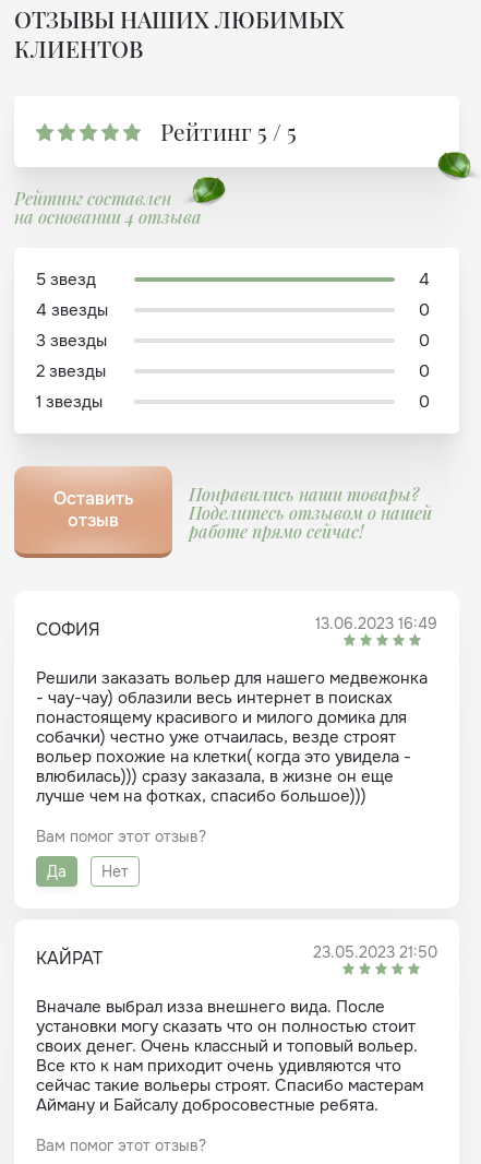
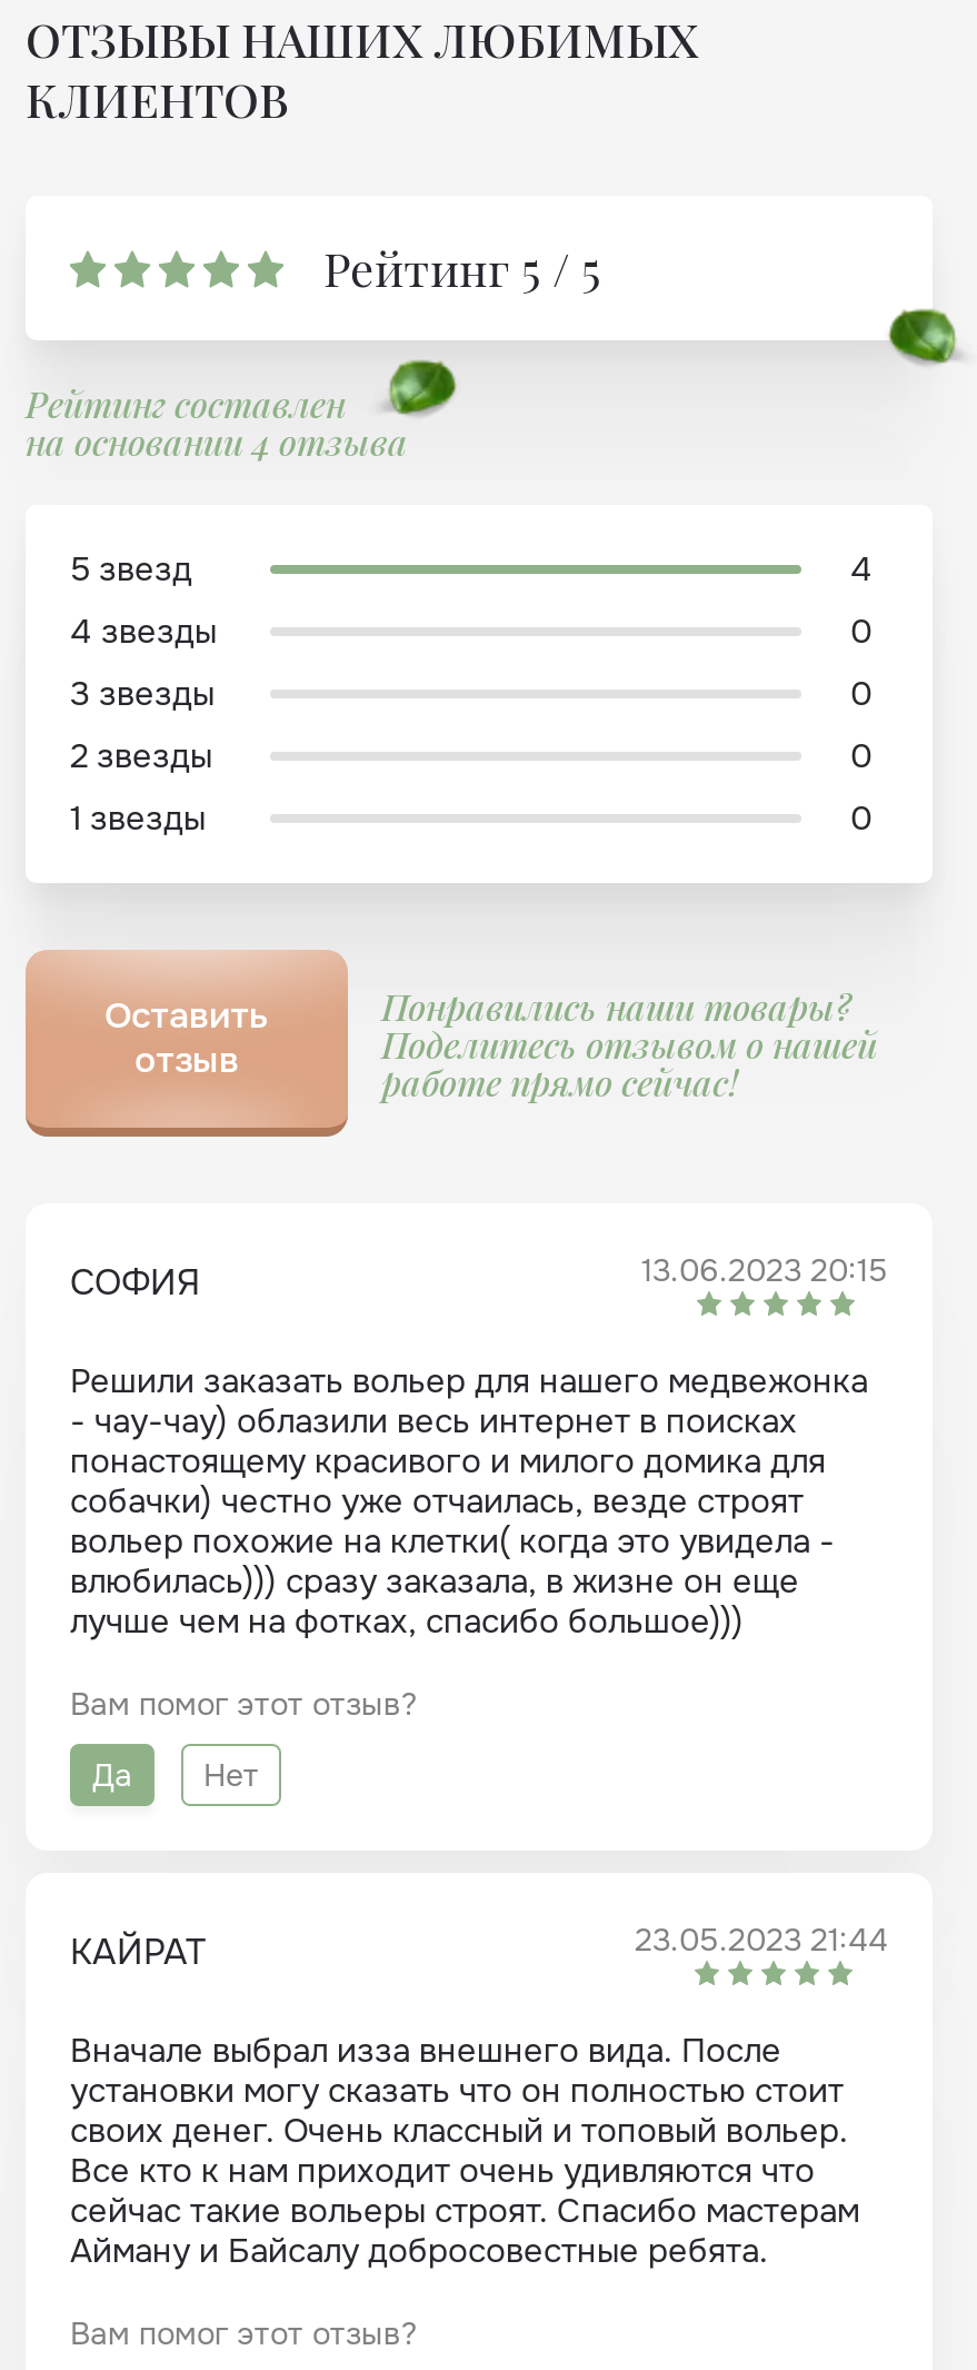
[315,614,437,633] 13.06.2023 16:49 -> [641,1250,888,1290] 13.06.2023 20:15
[313,942,437,962] 23.05.2023 21:50 -> [635,1920,888,1960] 23.05.2023 21:44

